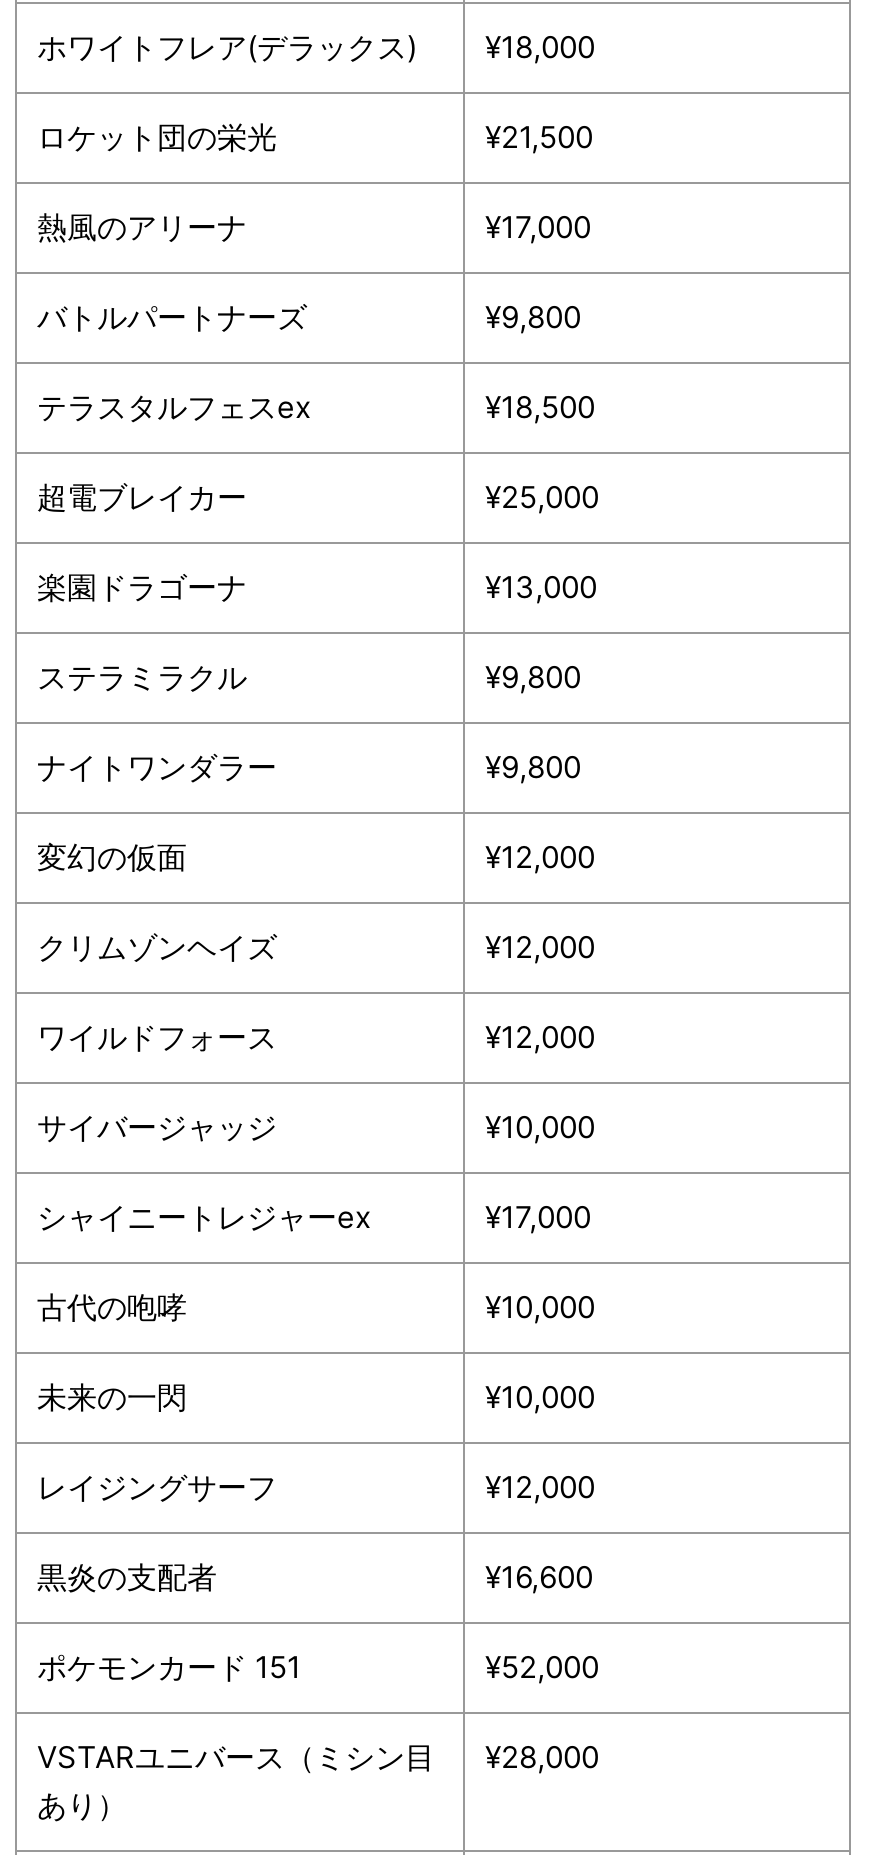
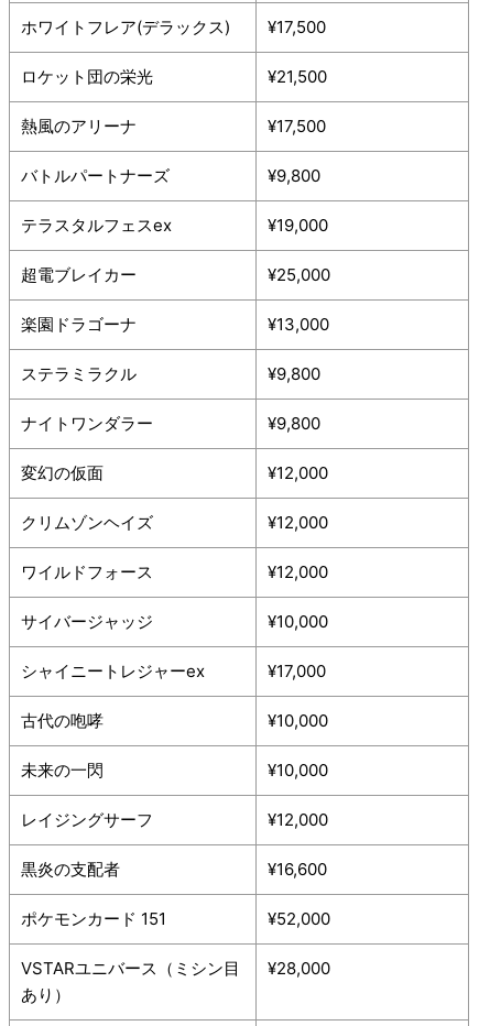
[37,29,595,67] ホワイトフレア(デラックス) ¥18,000 -> [21,17,326,38] ホワイトフレア(デラックス) ¥17,500
[485,209,591,247] ¥17,000 -> [268,116,326,137] ¥17,500
[485,389,595,427] ¥18,500 -> [268,215,328,236] ¥19,000

